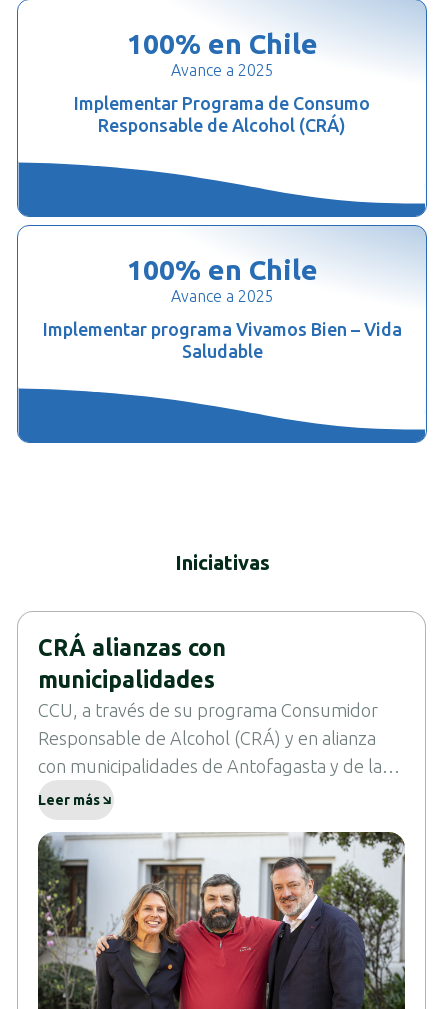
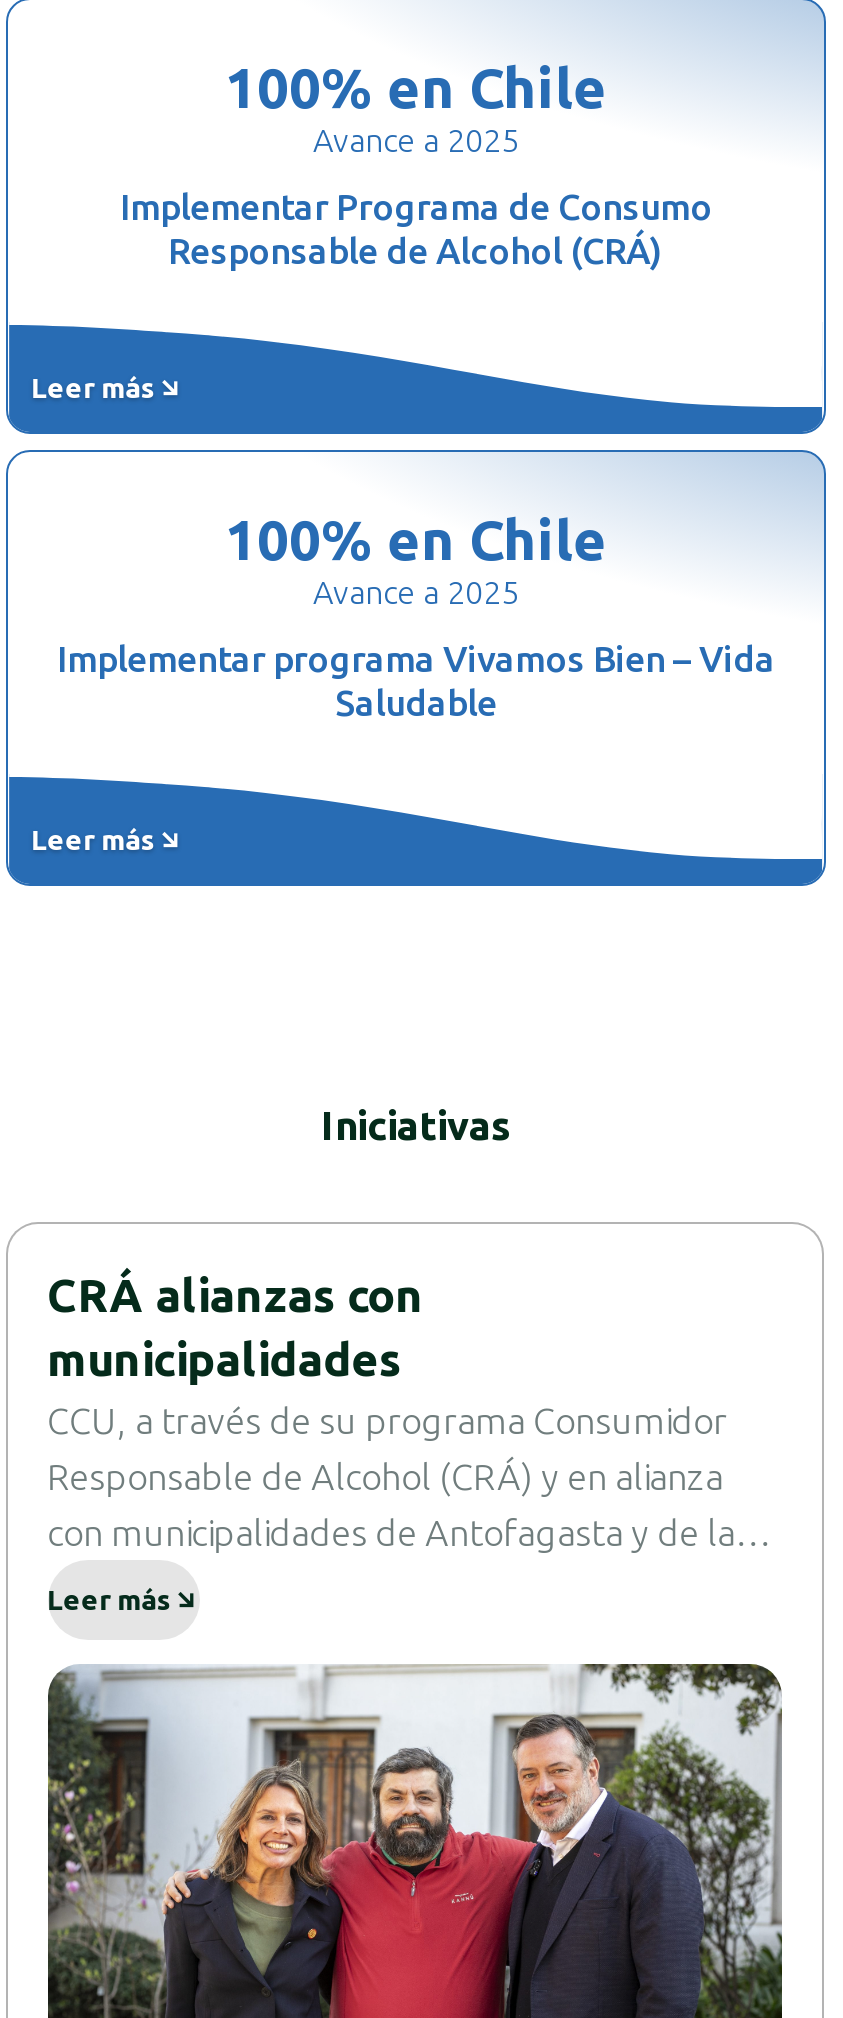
none -> [31,372,155,404] Leer más
none -> [31,824,155,856] Leer más

